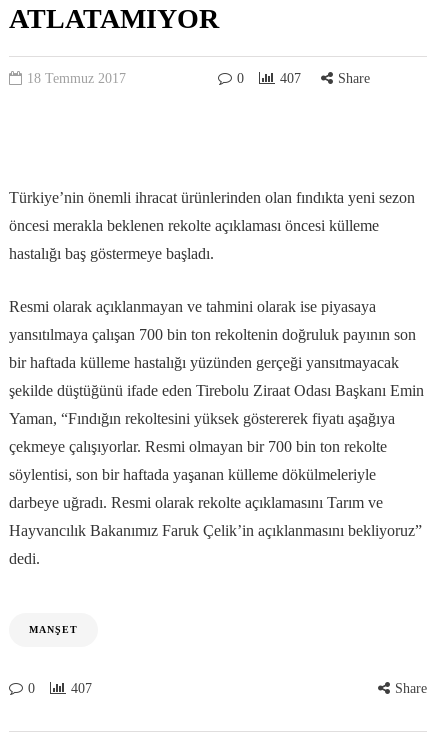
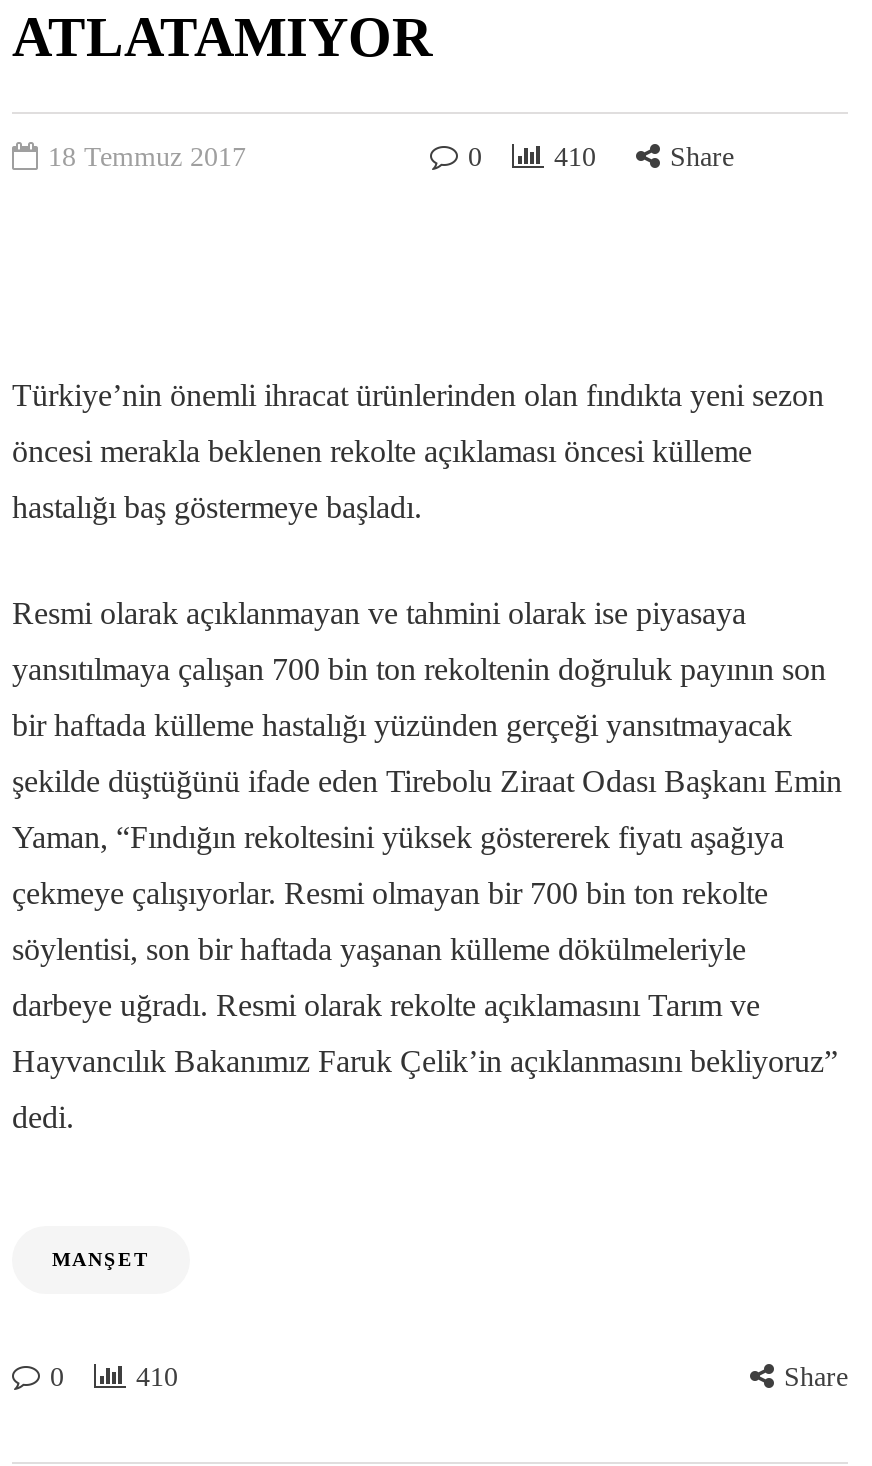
[280,71,301,86] 407 -> [554,141,596,171] 410
[71,681,92,696] 407 -> [136,1361,178,1391] 410

